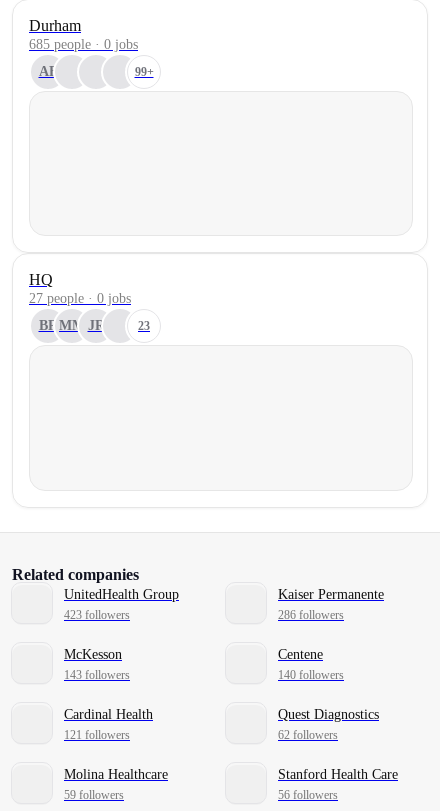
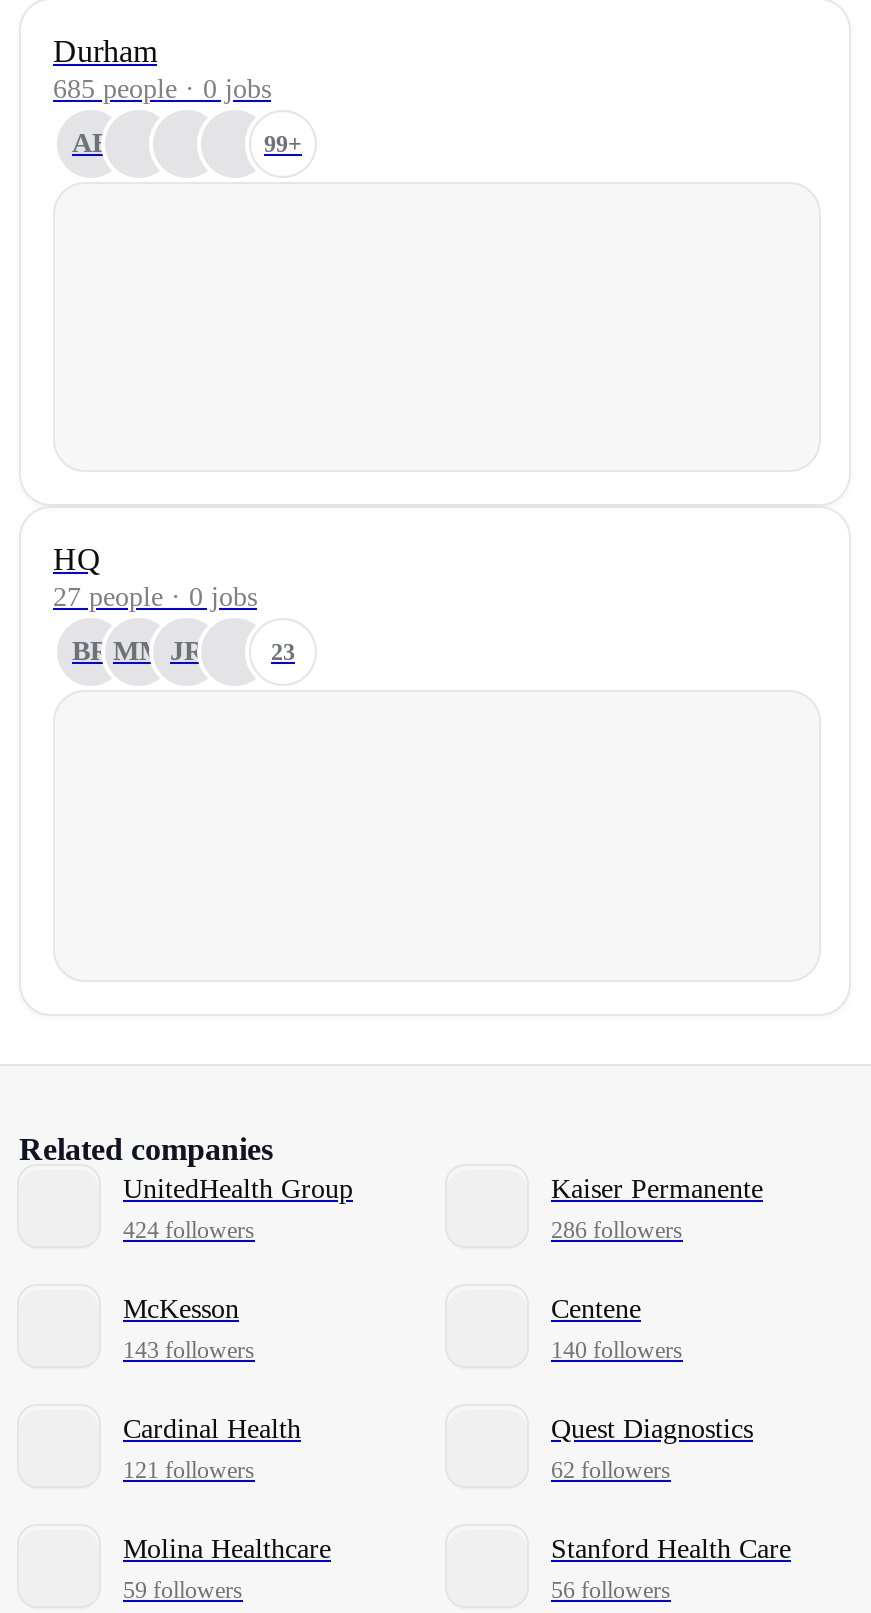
[64,608,130,622] 423 followers -> [123,1216,255,1244] 424 followers

